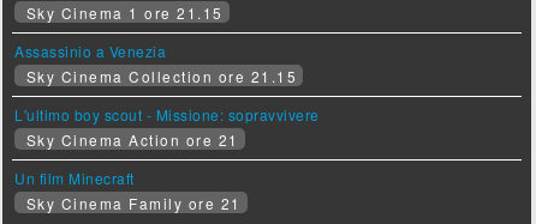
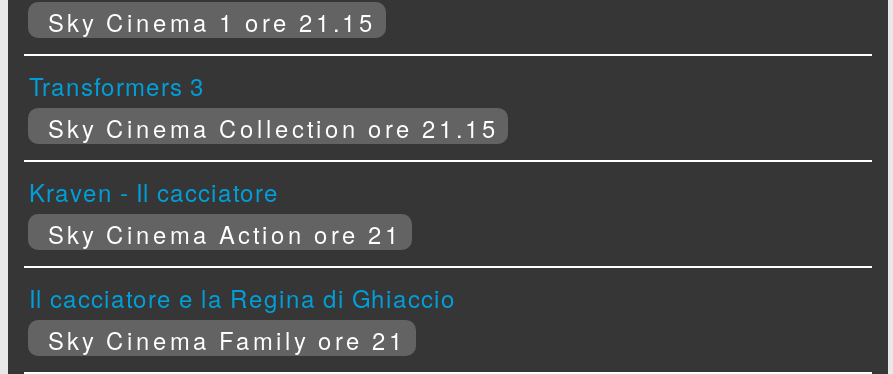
[15,41,166,62] Assassinio a Venezia -> [29,69,205,103] Transformers 3
[15,105,320,125] L'ultimo boy scout - Missione: sopravvivere -> [29,175,279,209] Kraven - Il cacciatore
[15,168,135,189] Un film Minecraft -> [29,281,456,315] Il cacciatore e la Regina di Ghiaccio

